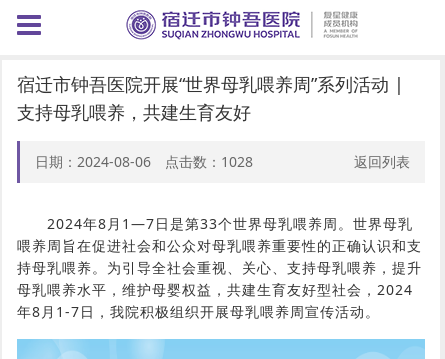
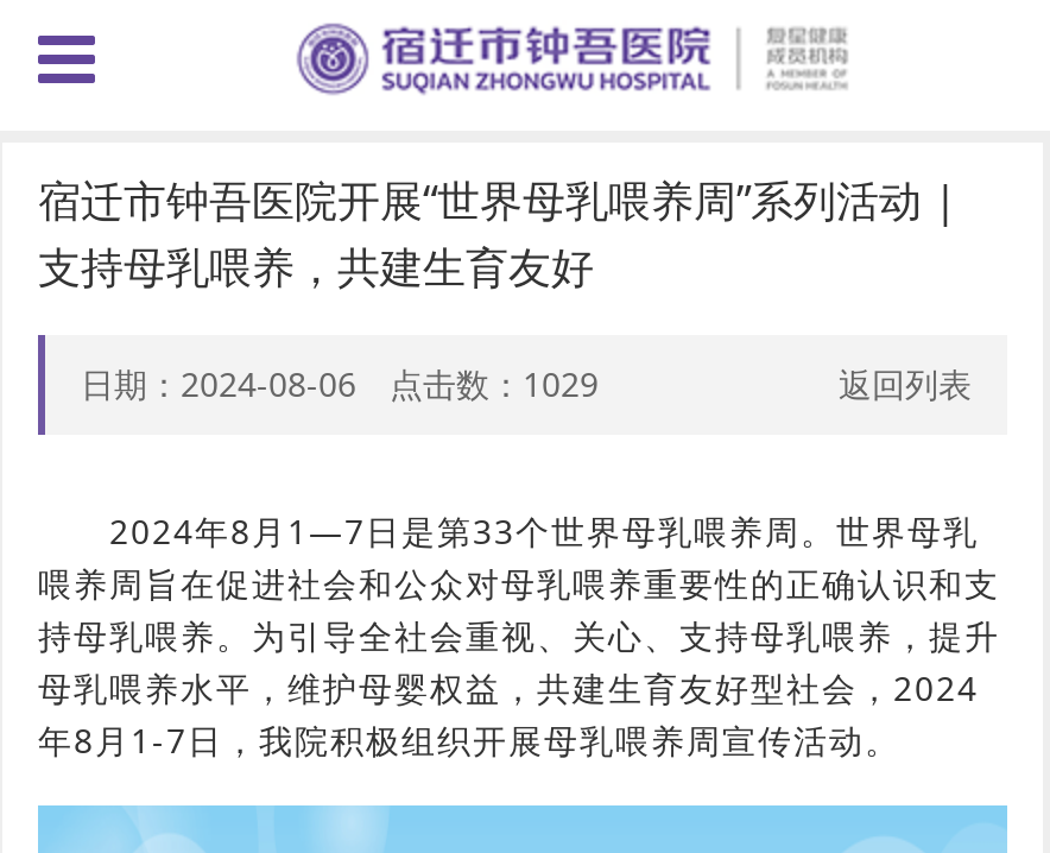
[35,152,253,171] 日期：2024-08-06 点击数：1028 -> [81,361,599,406] 日期：2024-08-06 点击数：1029

